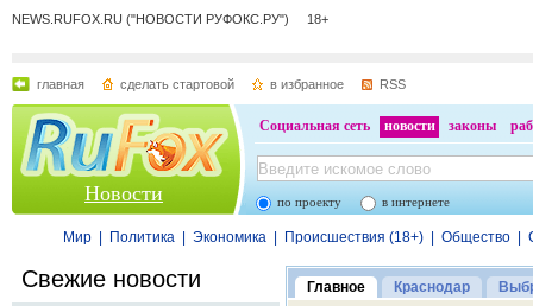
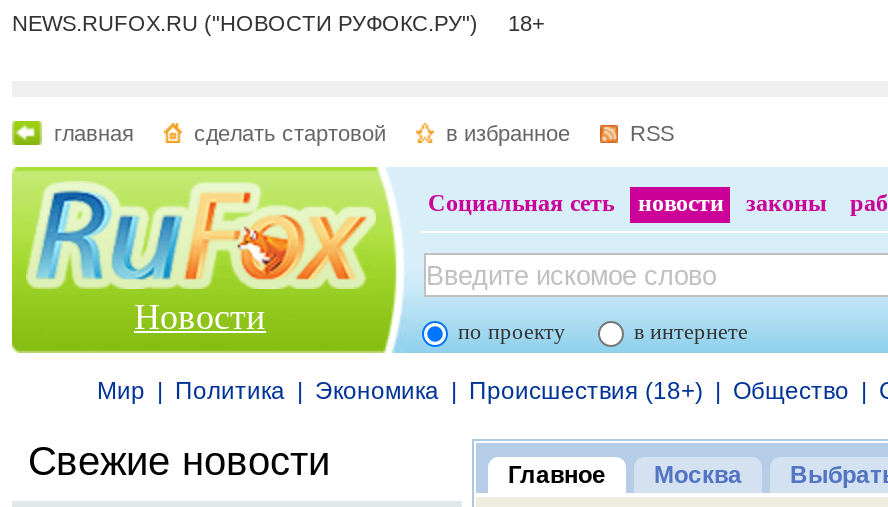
[394,279,470,295] Краснодар -> [654,461,742,489] Москва

